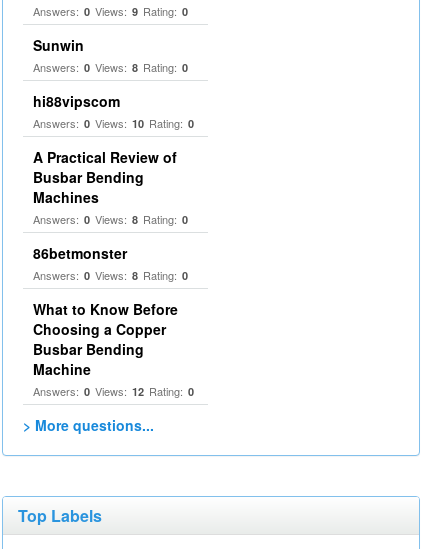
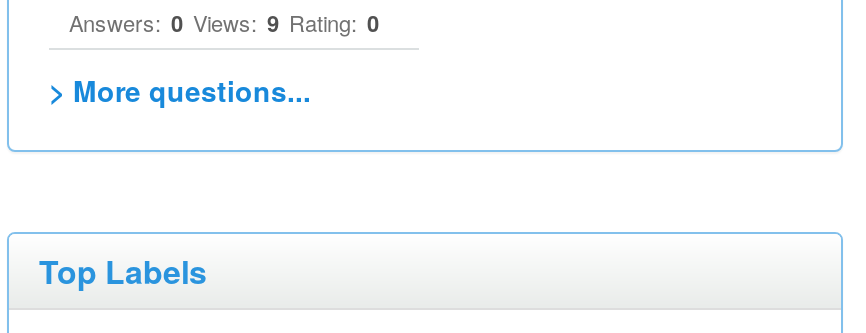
[33,35,194,399] Sunwin | Answers: 0 Views: 8 Rating: 0 | hi88vipscom | Answers: 0 Views: 10 Rating: 0 | A Practical Review of | Busbar Bending | Machines | Answers: 0 Views: 8 Rating: 0 | 86betmonster | Answers: 0 Views: 8 Rating: 0 | What to Know Before | Choosing a Copper | Busbar Bending | Machine | Answers: 0 Views: 12 Rating: 0 -> none

